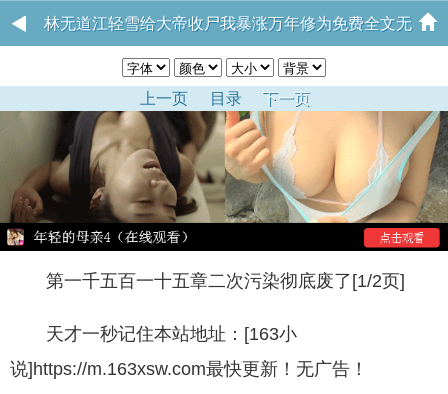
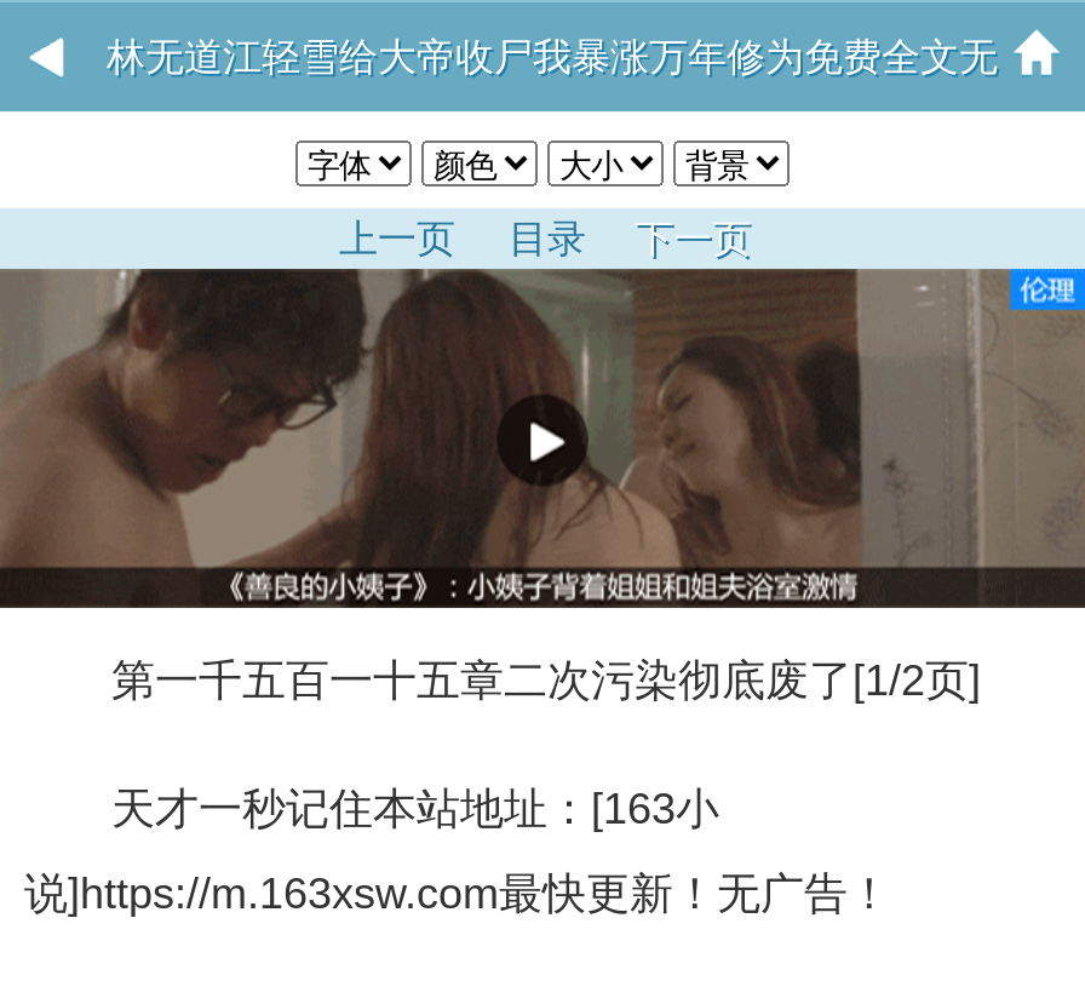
[3,110,445,251] [image] -> [7,266,1078,608] [image]

